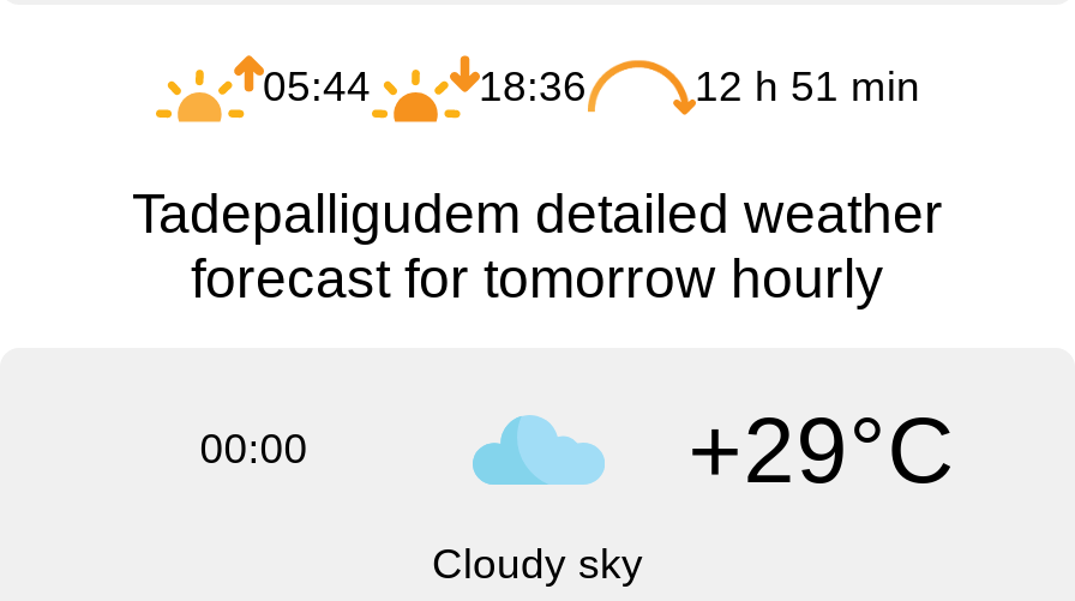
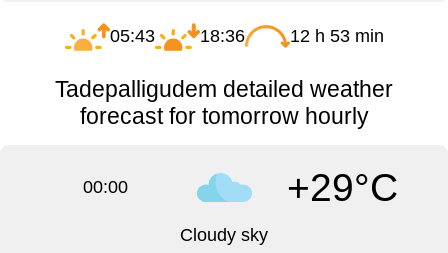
[263,62,371,110] 05:44 -> [109,26,154,46] 05:43
[695,62,920,110] 12 h 51 min -> [289,26,383,46] 12 h 53 min

